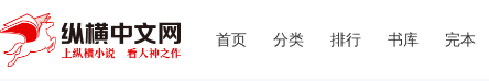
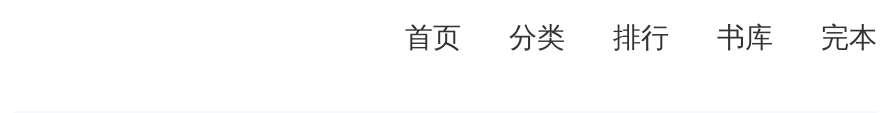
[3,12,182,68] [image] -> none

